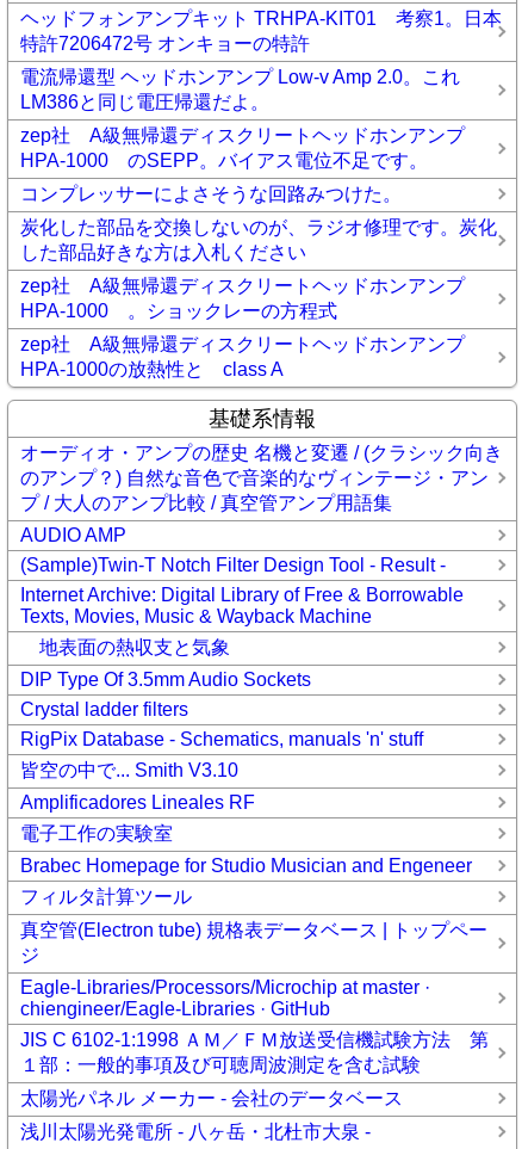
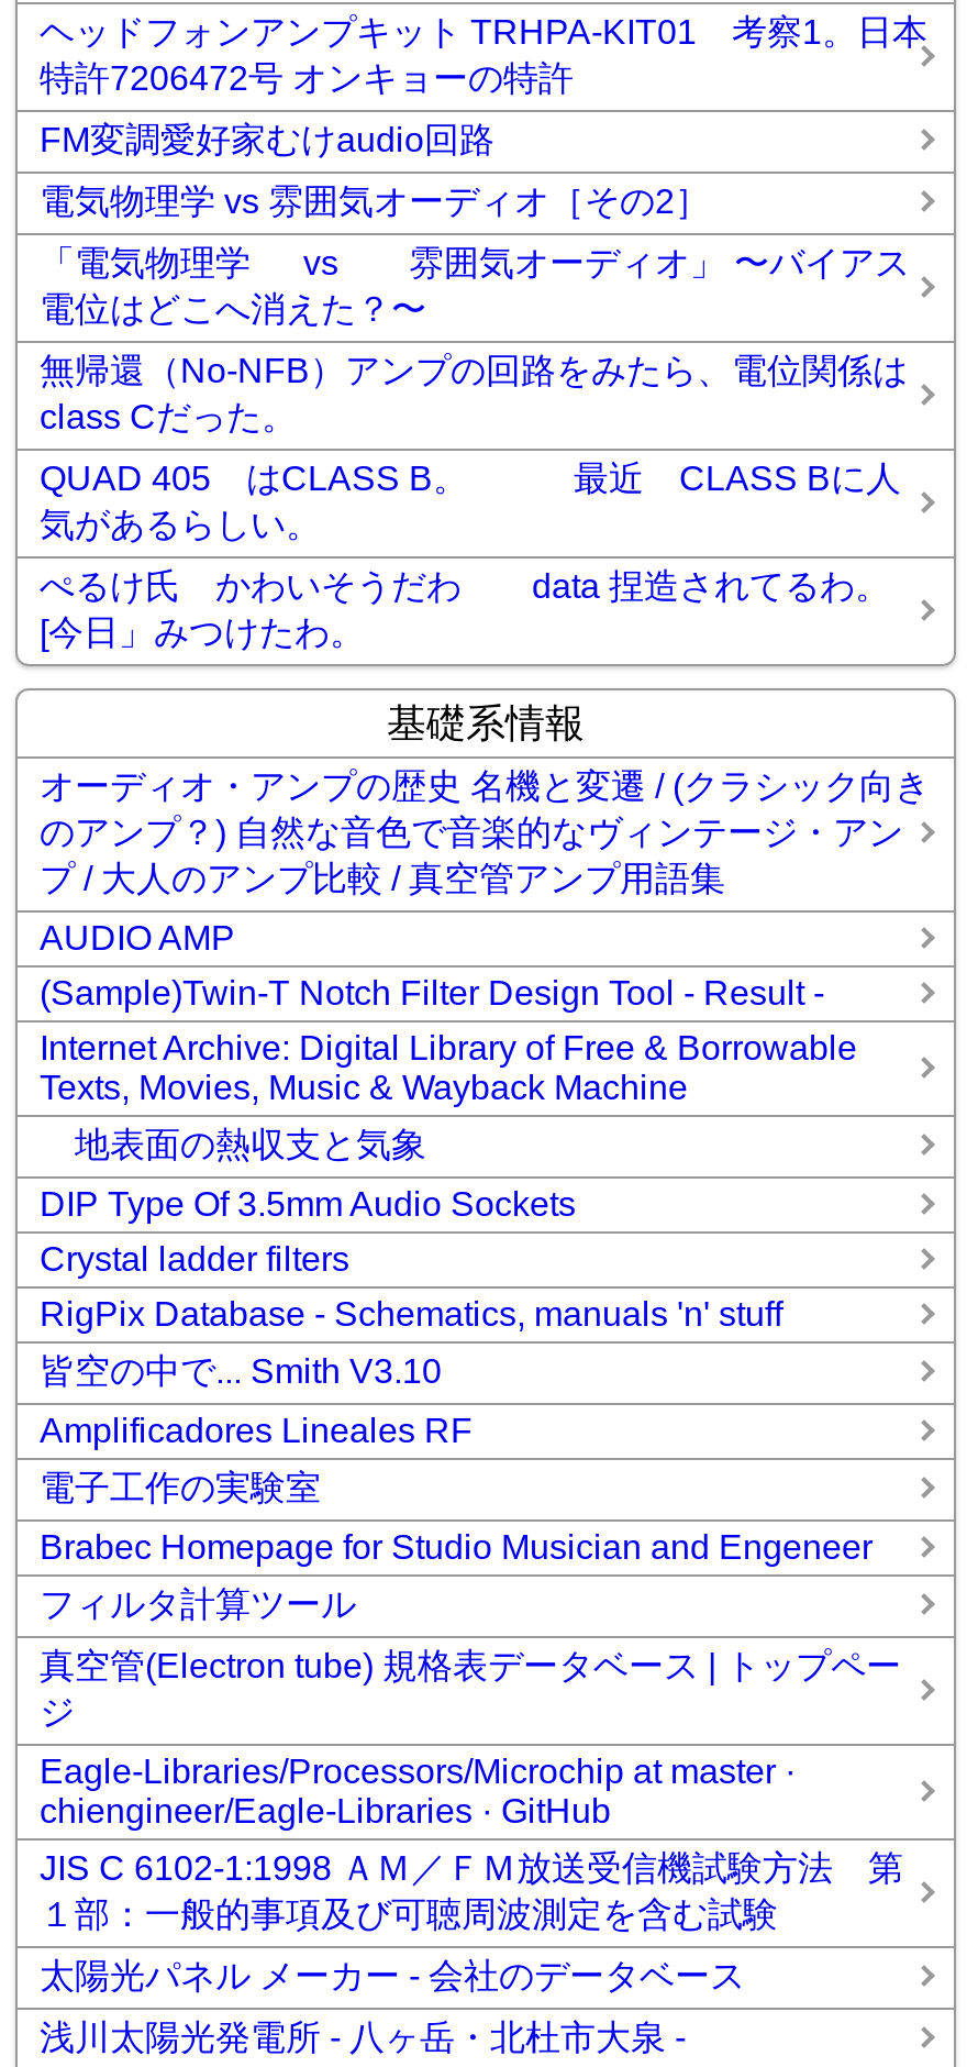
[20,67,460,112] 電流帰還型 ヘッドホンアンプ Low-v Amp 2.0。これ | LM386と同じ電圧帰還だよ。 -> [40,121,494,158] FM変調愛好家むけaudio回路
[20,125,484,171] zep社 A級無帰還ディスクリートヘッドホンアンプ | HPA-1000 のSEPP。バイアス電位不足です。 -> [40,182,710,220] 電気物理学 vs 雰囲気オーディオ［その2］
[20,184,402,204] コンプレッサーによさそうな回路みつけた。 -> [40,244,910,327] 「電気物理学 vs 雰囲気オーディオ」 〜バイアス | 電位はどこへ消えた？〜
[20,217,497,262] 炭化した部品を交換しないのが、ラジオ修理です。炭化 | した部品好きな方は入札ください -> [40,352,908,435] 無帰還（No-NFB）アンプの回路をみたら、電位関係は | class Cだった。
[20,275,484,321] zep社 A級無帰還ディスクリートヘッドホンアンプ | HPA-1000 。ショックレーの方程式 -> [40,459,901,543] QUAD 405 はCLASS B。 最近 CLASS Bに人 | 気があるらしい。
[20,334,484,379] zep社 A級無帰還ディスクリートヘッドホンアンプ | HPA-1000の放熱性と class A -> [40,567,890,651] ぺるけ氏 かわいそうだわ data 捏造されてるわ。 | [今日」みつけたわ。

